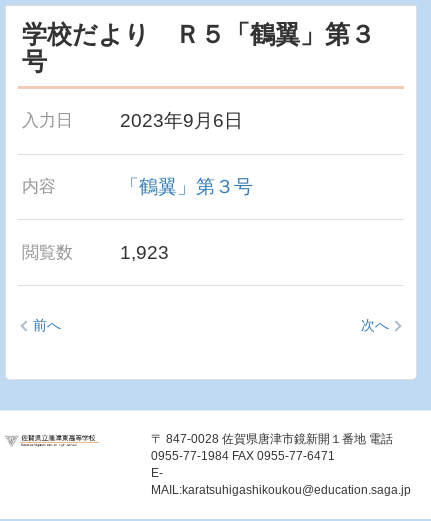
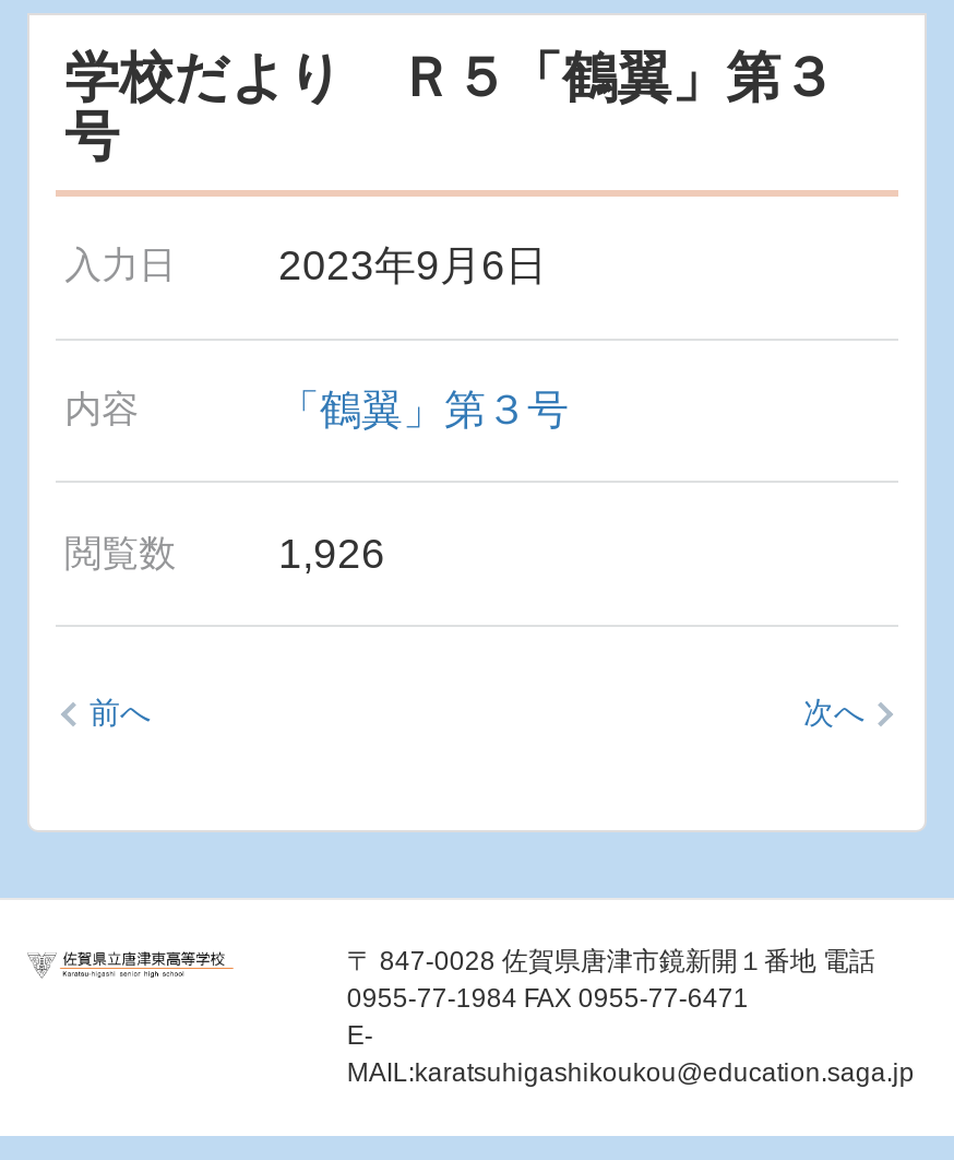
[120,241,169,262] 1,923 -> [278,530,385,576] 1,926

